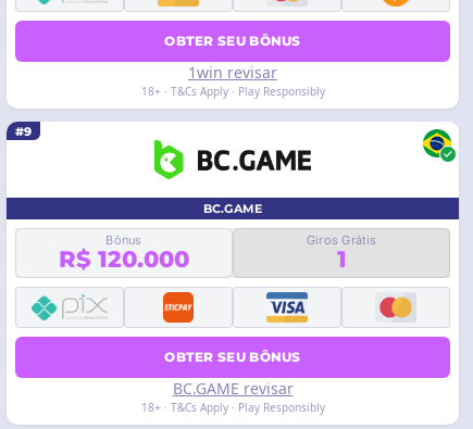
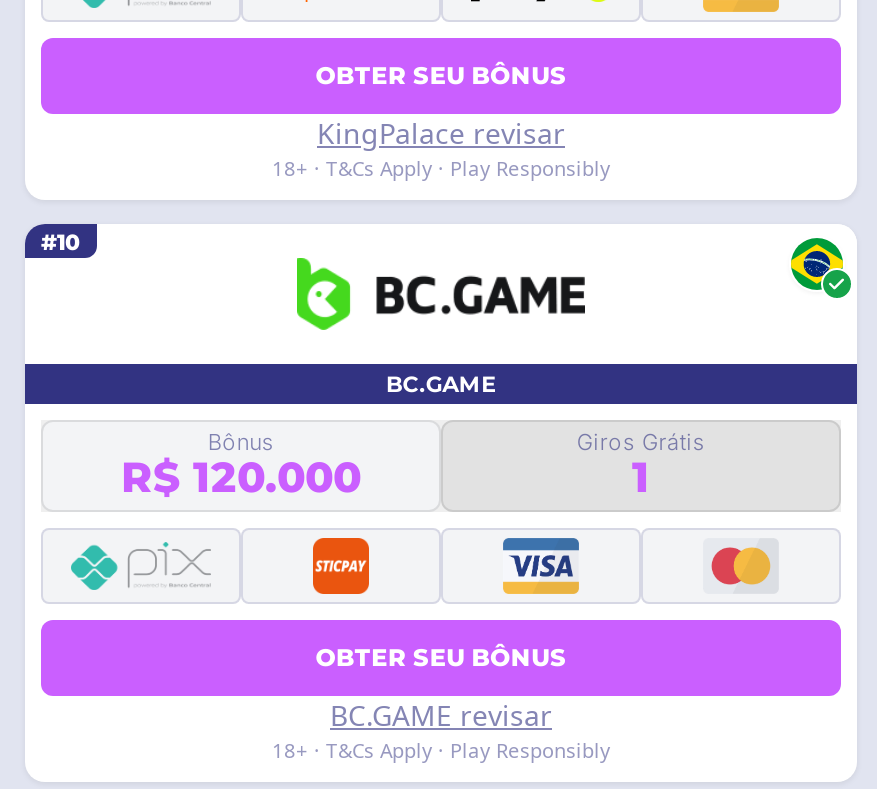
[188,62,277,83] 1win revisar -> [317,114,565,152] KingPalace revisar
[15,124,32,139] #9 -> [41,228,81,256] #10

